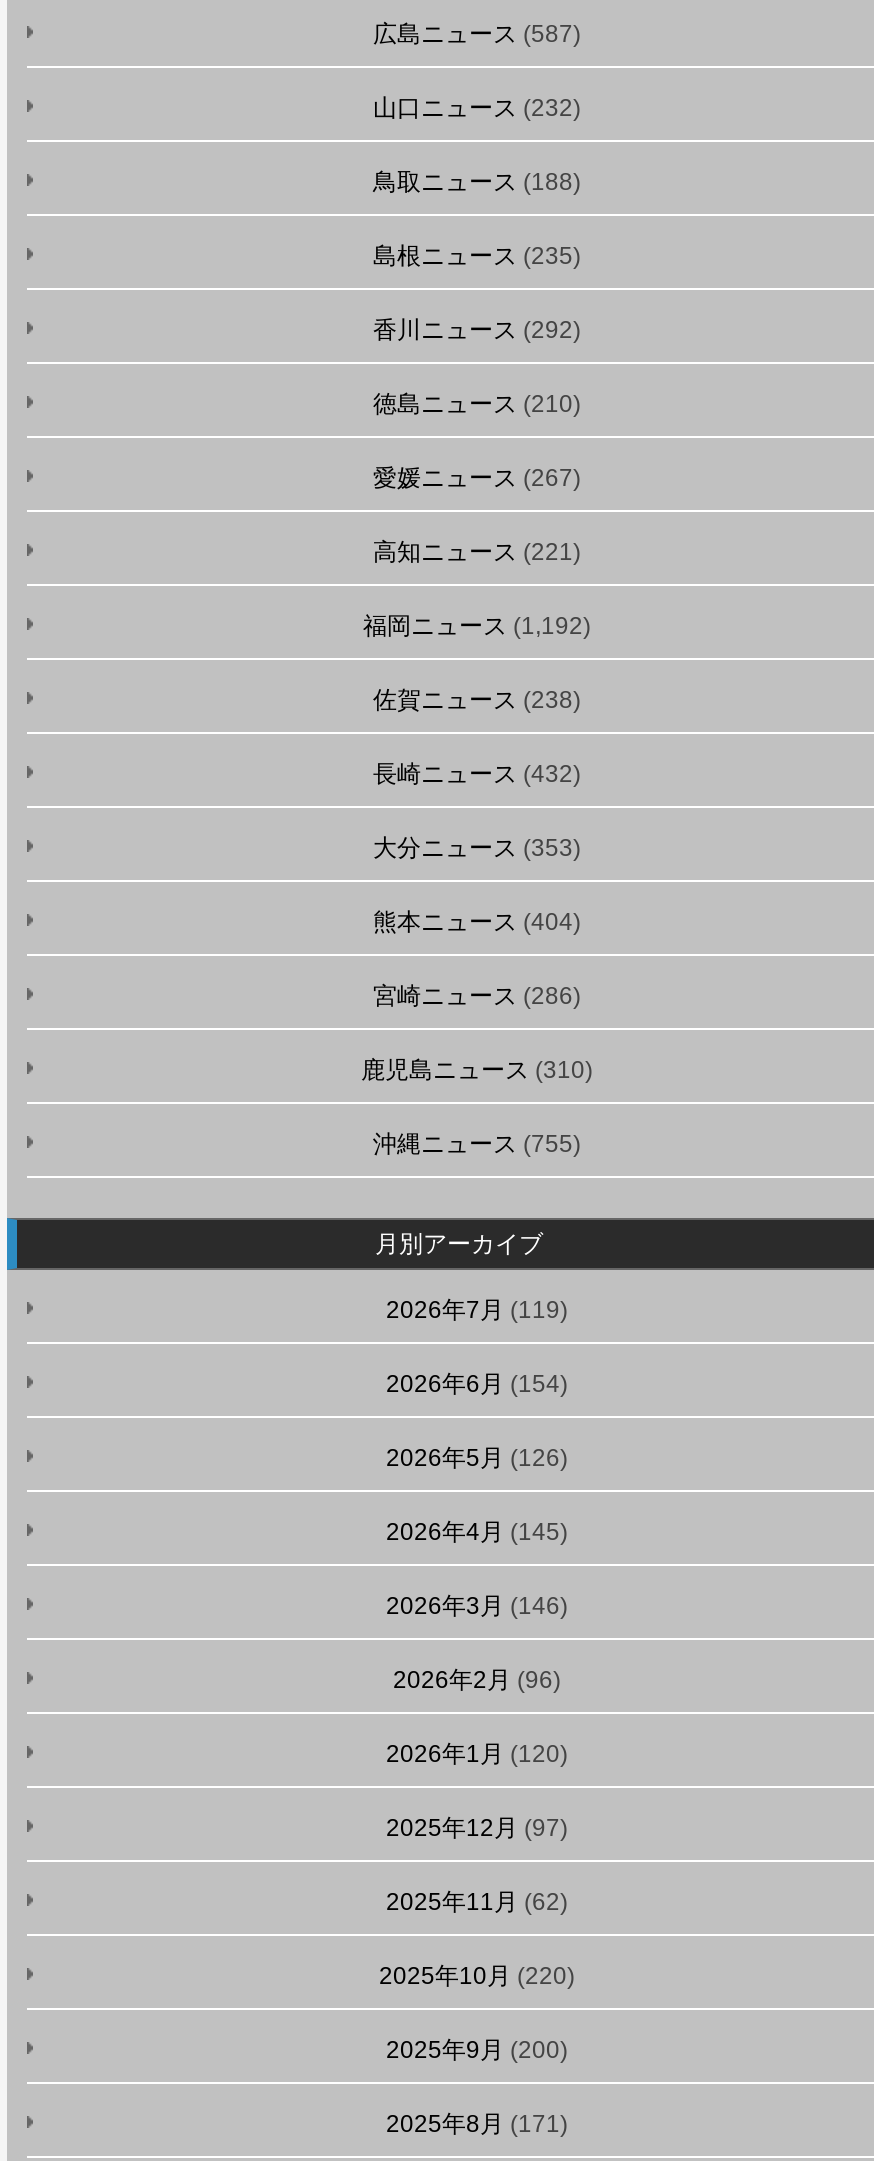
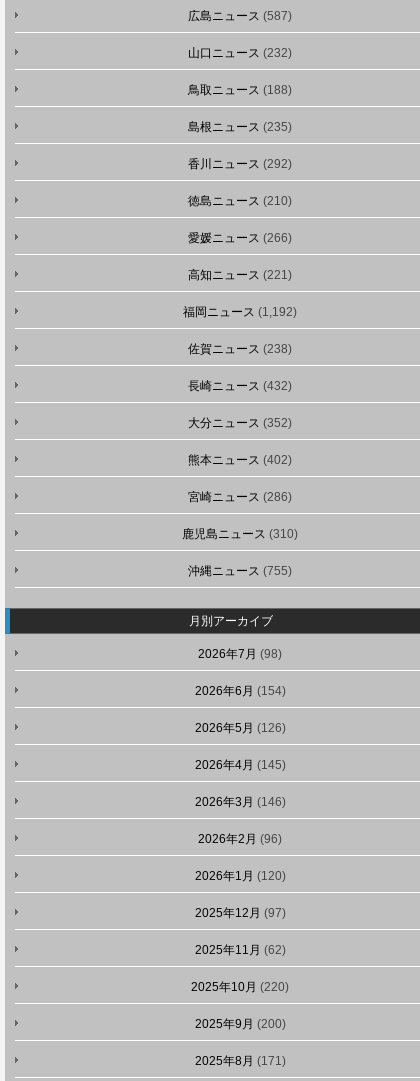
[373,464,581,492] 愛媛ニュース(267) -> [188,231,292,245] 愛媛ニュース(266)
[373,834,581,862] 大分ニュース(353) -> [188,416,292,430] 大分ニュース(352)
[373,908,581,936] 熊本ニュース(404) -> [188,453,292,467] 熊本ニュース(402)
[386,1296,568,1324] 2026年7月(119) -> [198,647,282,661] 2026年7月(98)

